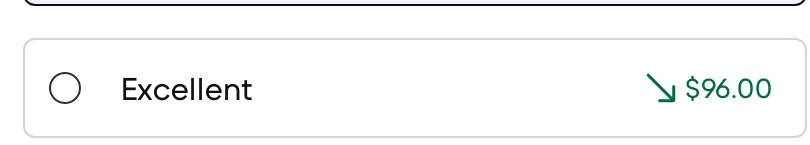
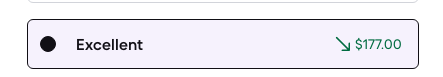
[685,70,773,106] $96.00 -> [355,35,402,53] $177.00

